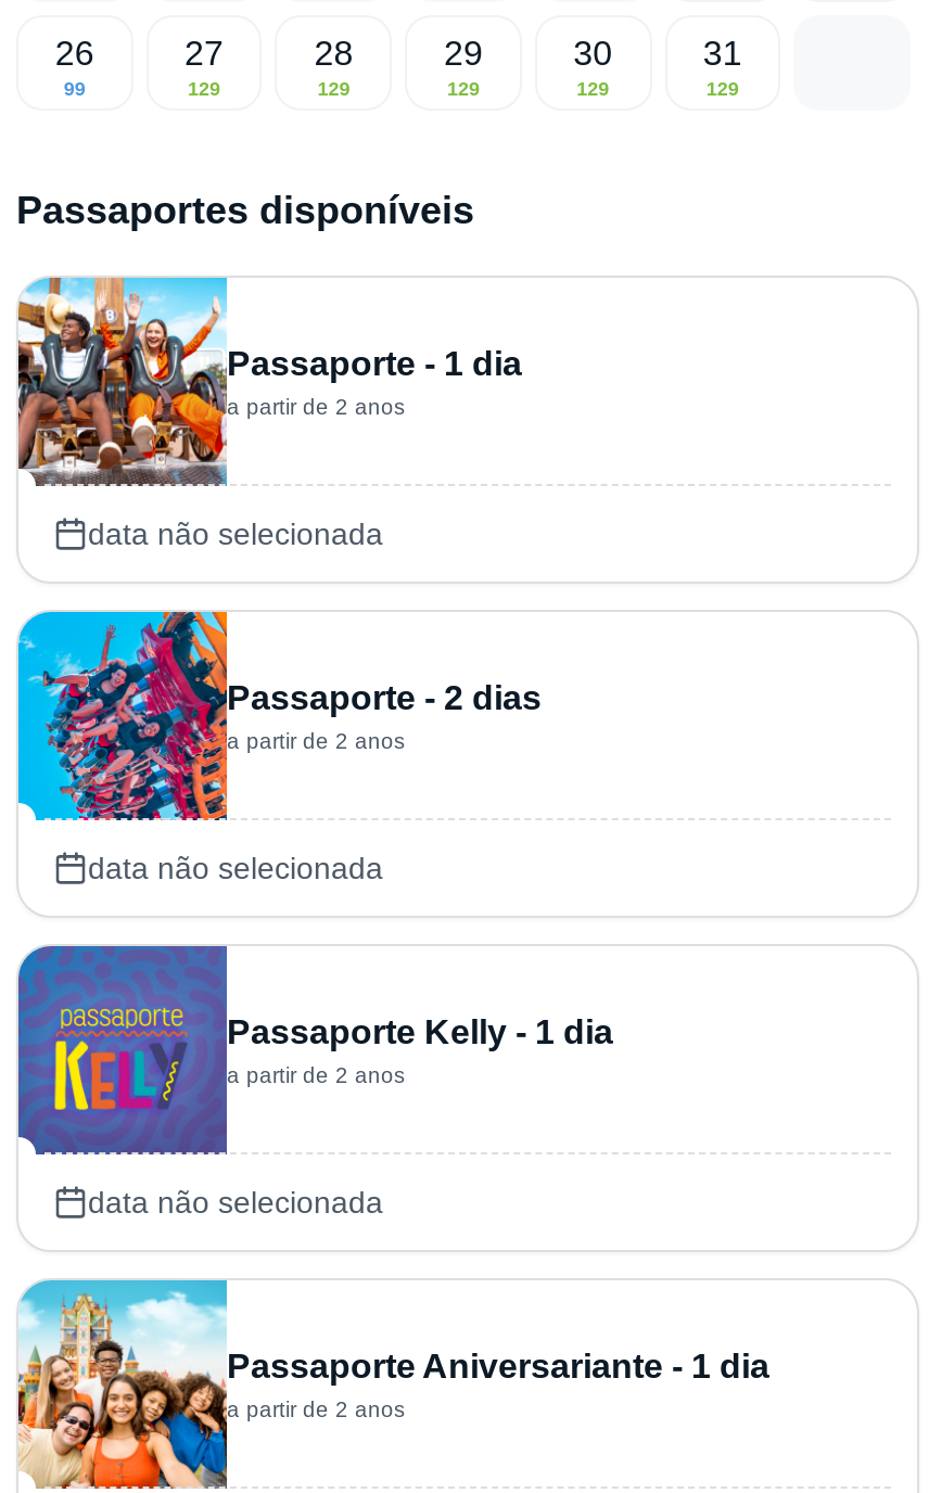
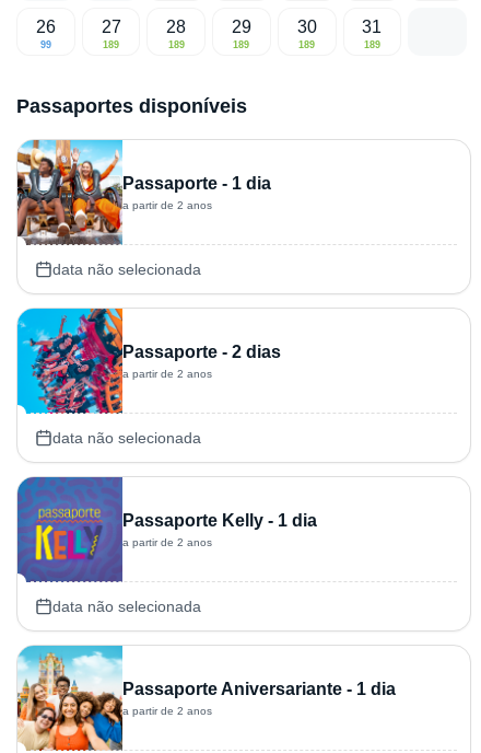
[188,77,220,99] 129 -> [103,39,119,50] 189
[318,77,350,99] 129 -> [168,39,185,50] 189
[447,77,480,99] 129 -> [233,39,250,50] 189
[577,77,609,99] 129 -> [299,39,315,50] 189
[706,77,739,99] 129 -> [364,39,380,50] 189

